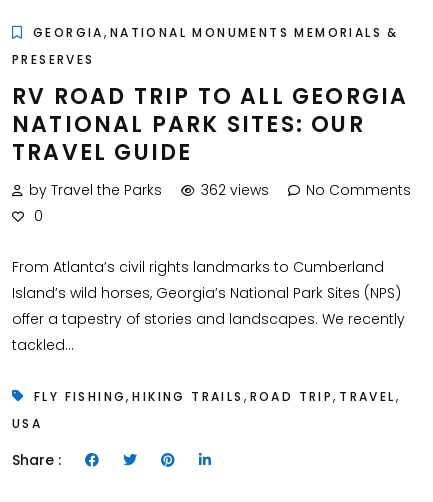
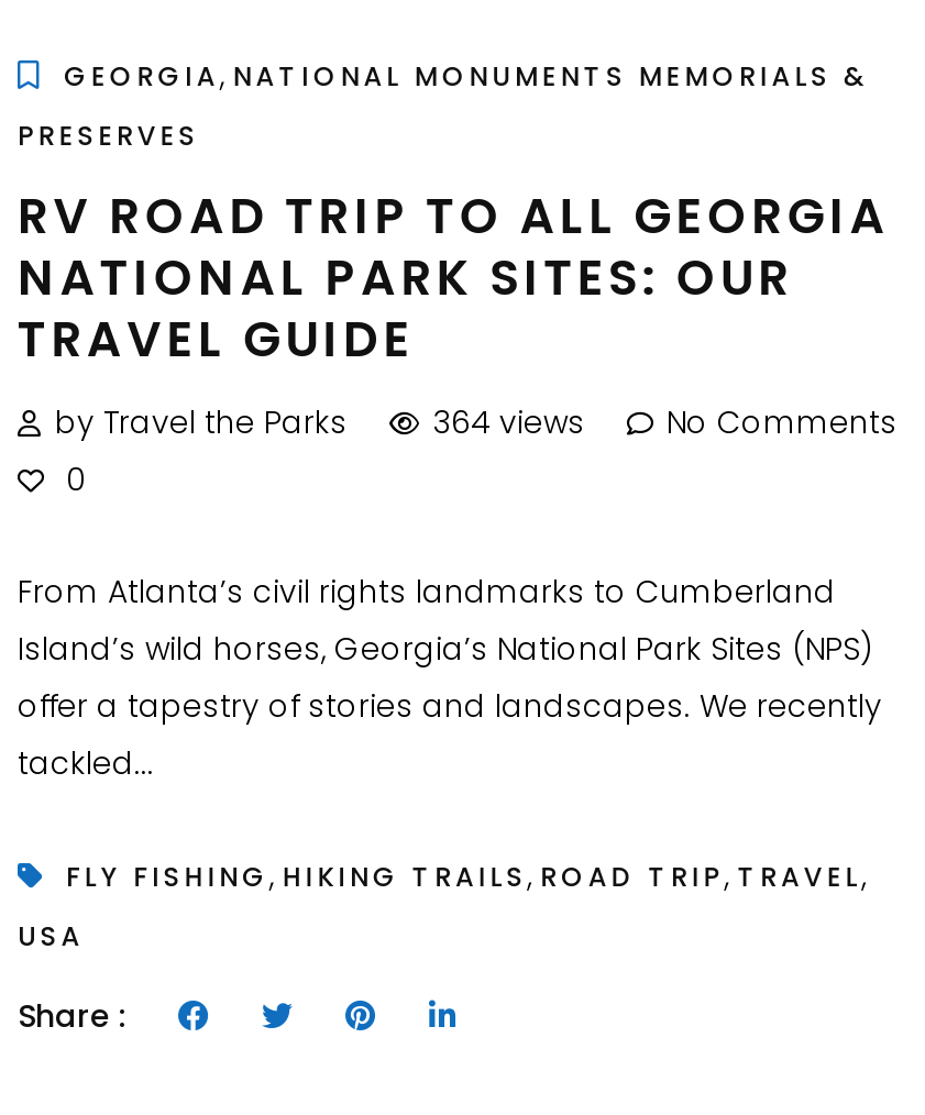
[29,180,411,200] by Travel the Parks 362 views No Comments -> [55,400,898,444] by Travel the Parks 364 views No Comments

